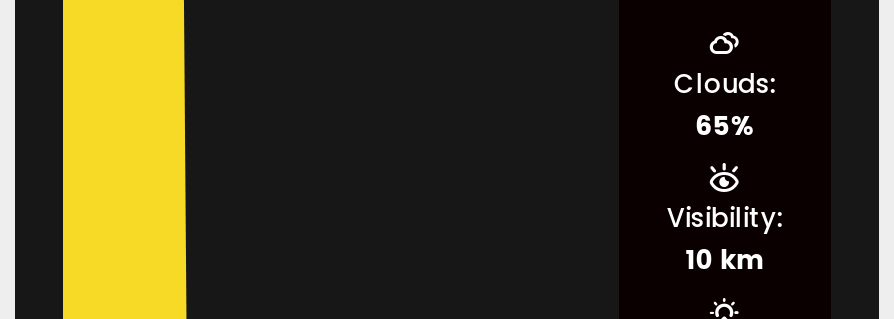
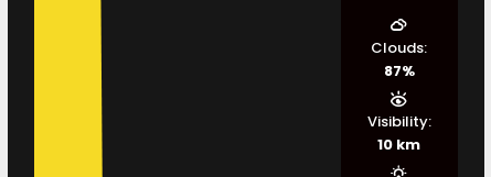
[695,107,755,145] 65% -> [384,60,415,81] 87%

